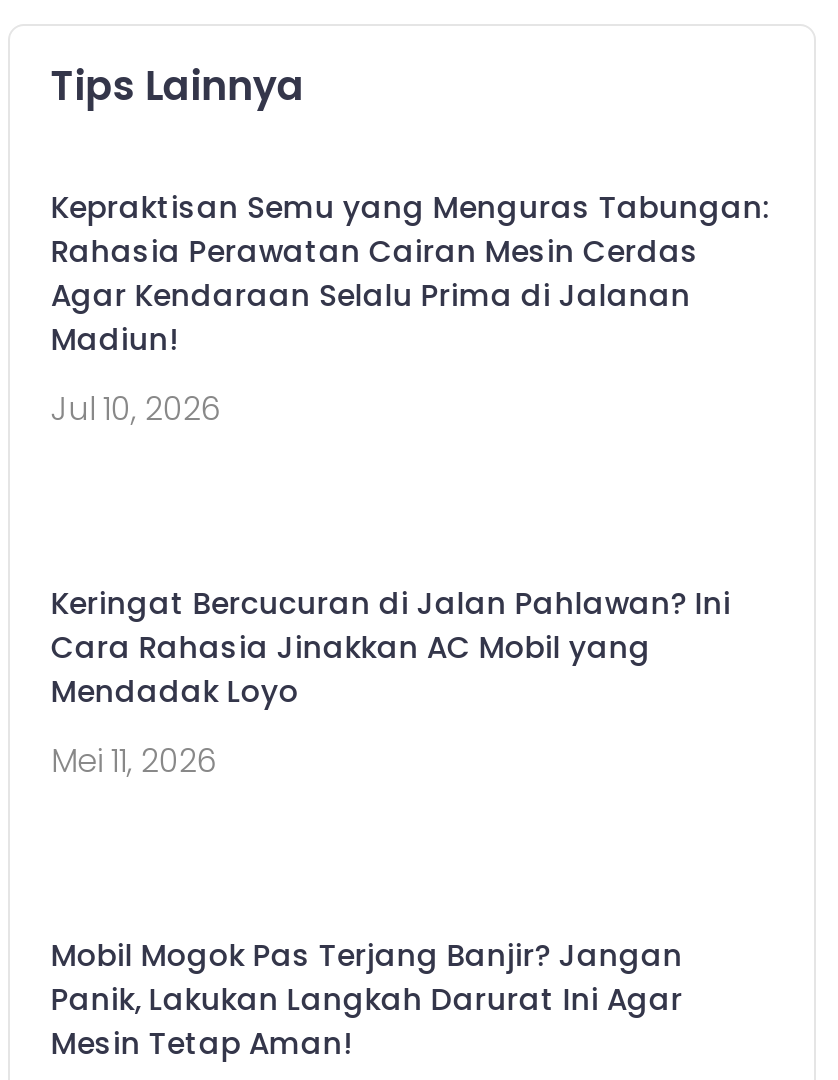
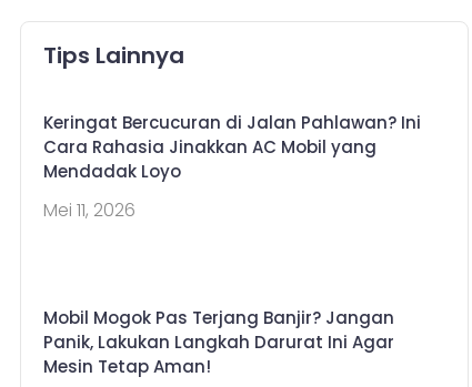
[51,185,771,431] Kepraktisan Semu yang Menguras Tabungan: | Rahasia Perawatan Cairan Mesin Cerdas | Agar Kendaraan Selalu Prima di Jalanan | Madiun! | Jul 10, 2026 -> none

